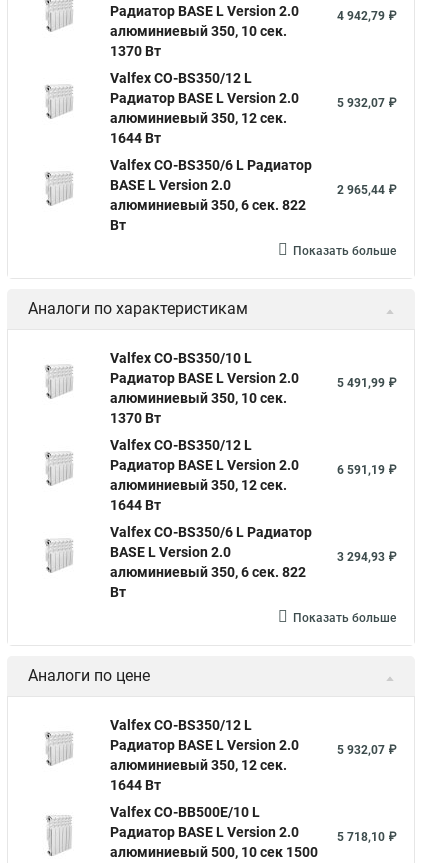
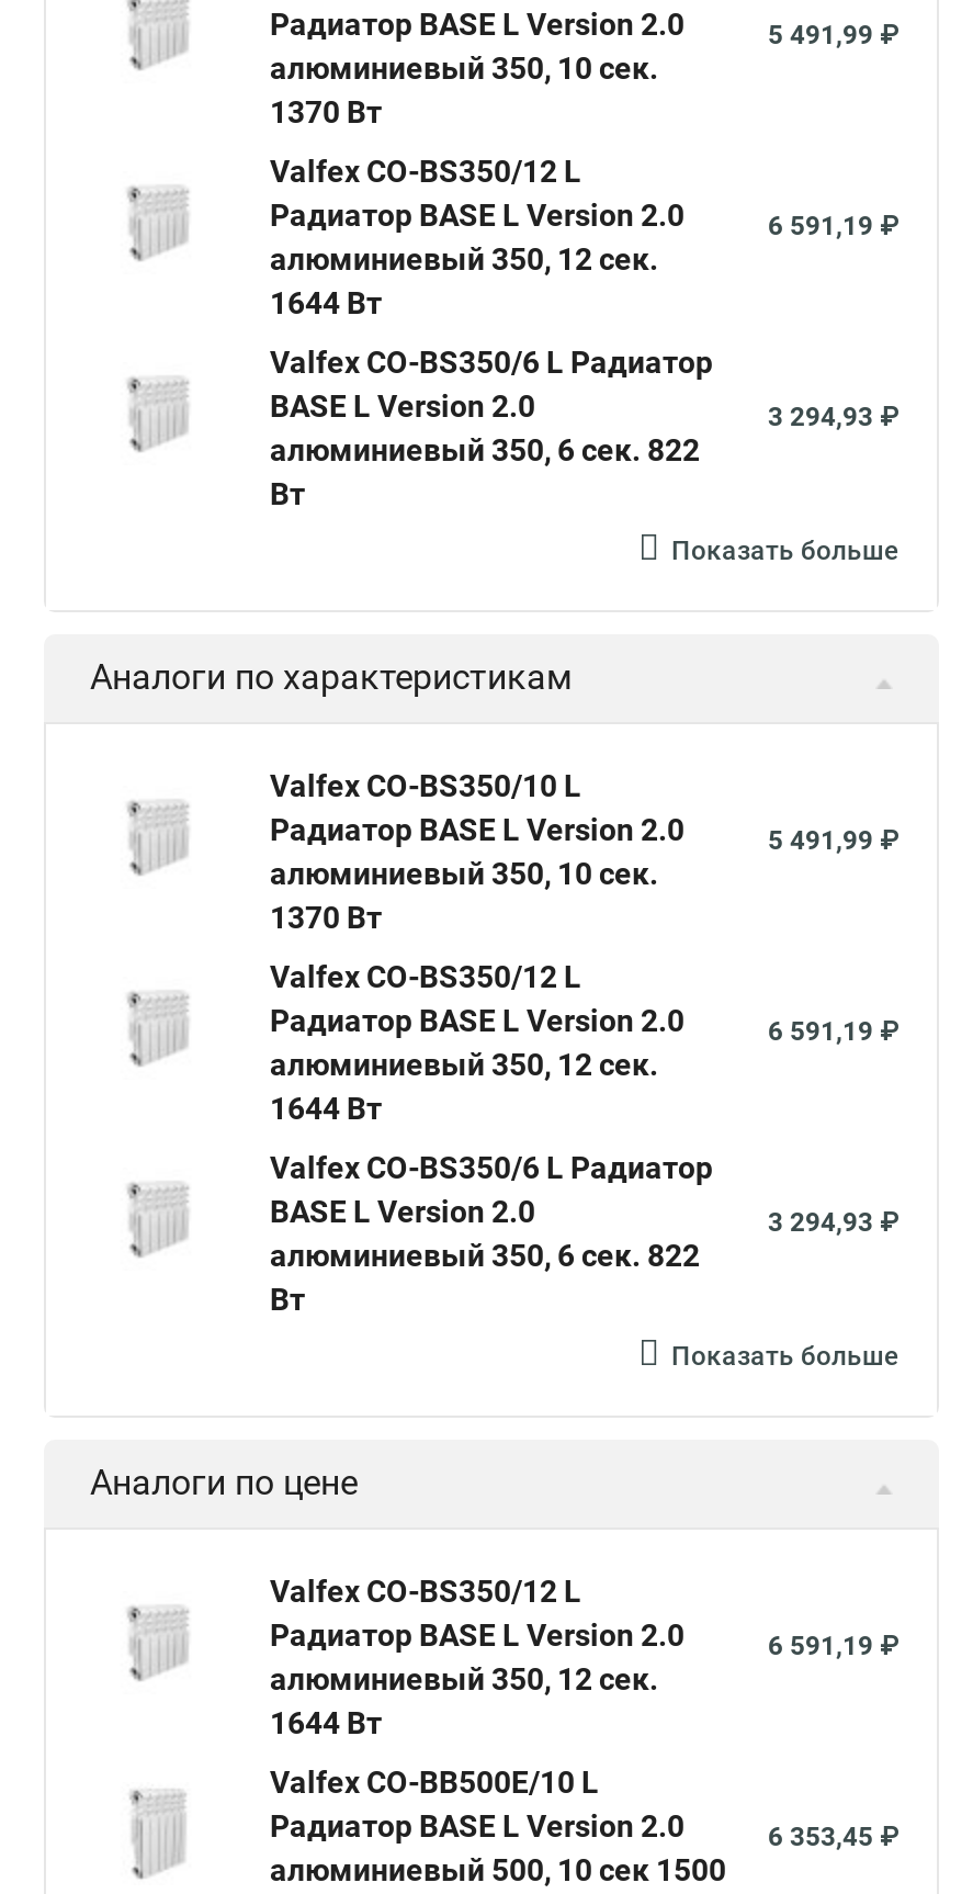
[337,9,396,23] 4 942,79 ₽ -> [768,20,897,50] 5 491,99 ₽
[337,96,396,110] 5 932,07 ₽ -> [768,211,897,241] 6 591,19 ₽
[337,183,396,197] 2 965,44 ₽ -> [768,402,897,432] 3 294,93 ₽
[337,743,396,757] 5 932,07 ₽ -> [768,1631,897,1661] 6 591,19 ₽
[337,830,396,844] 5 718,10 ₽ -> [768,1822,897,1852] 6 353,45 ₽

